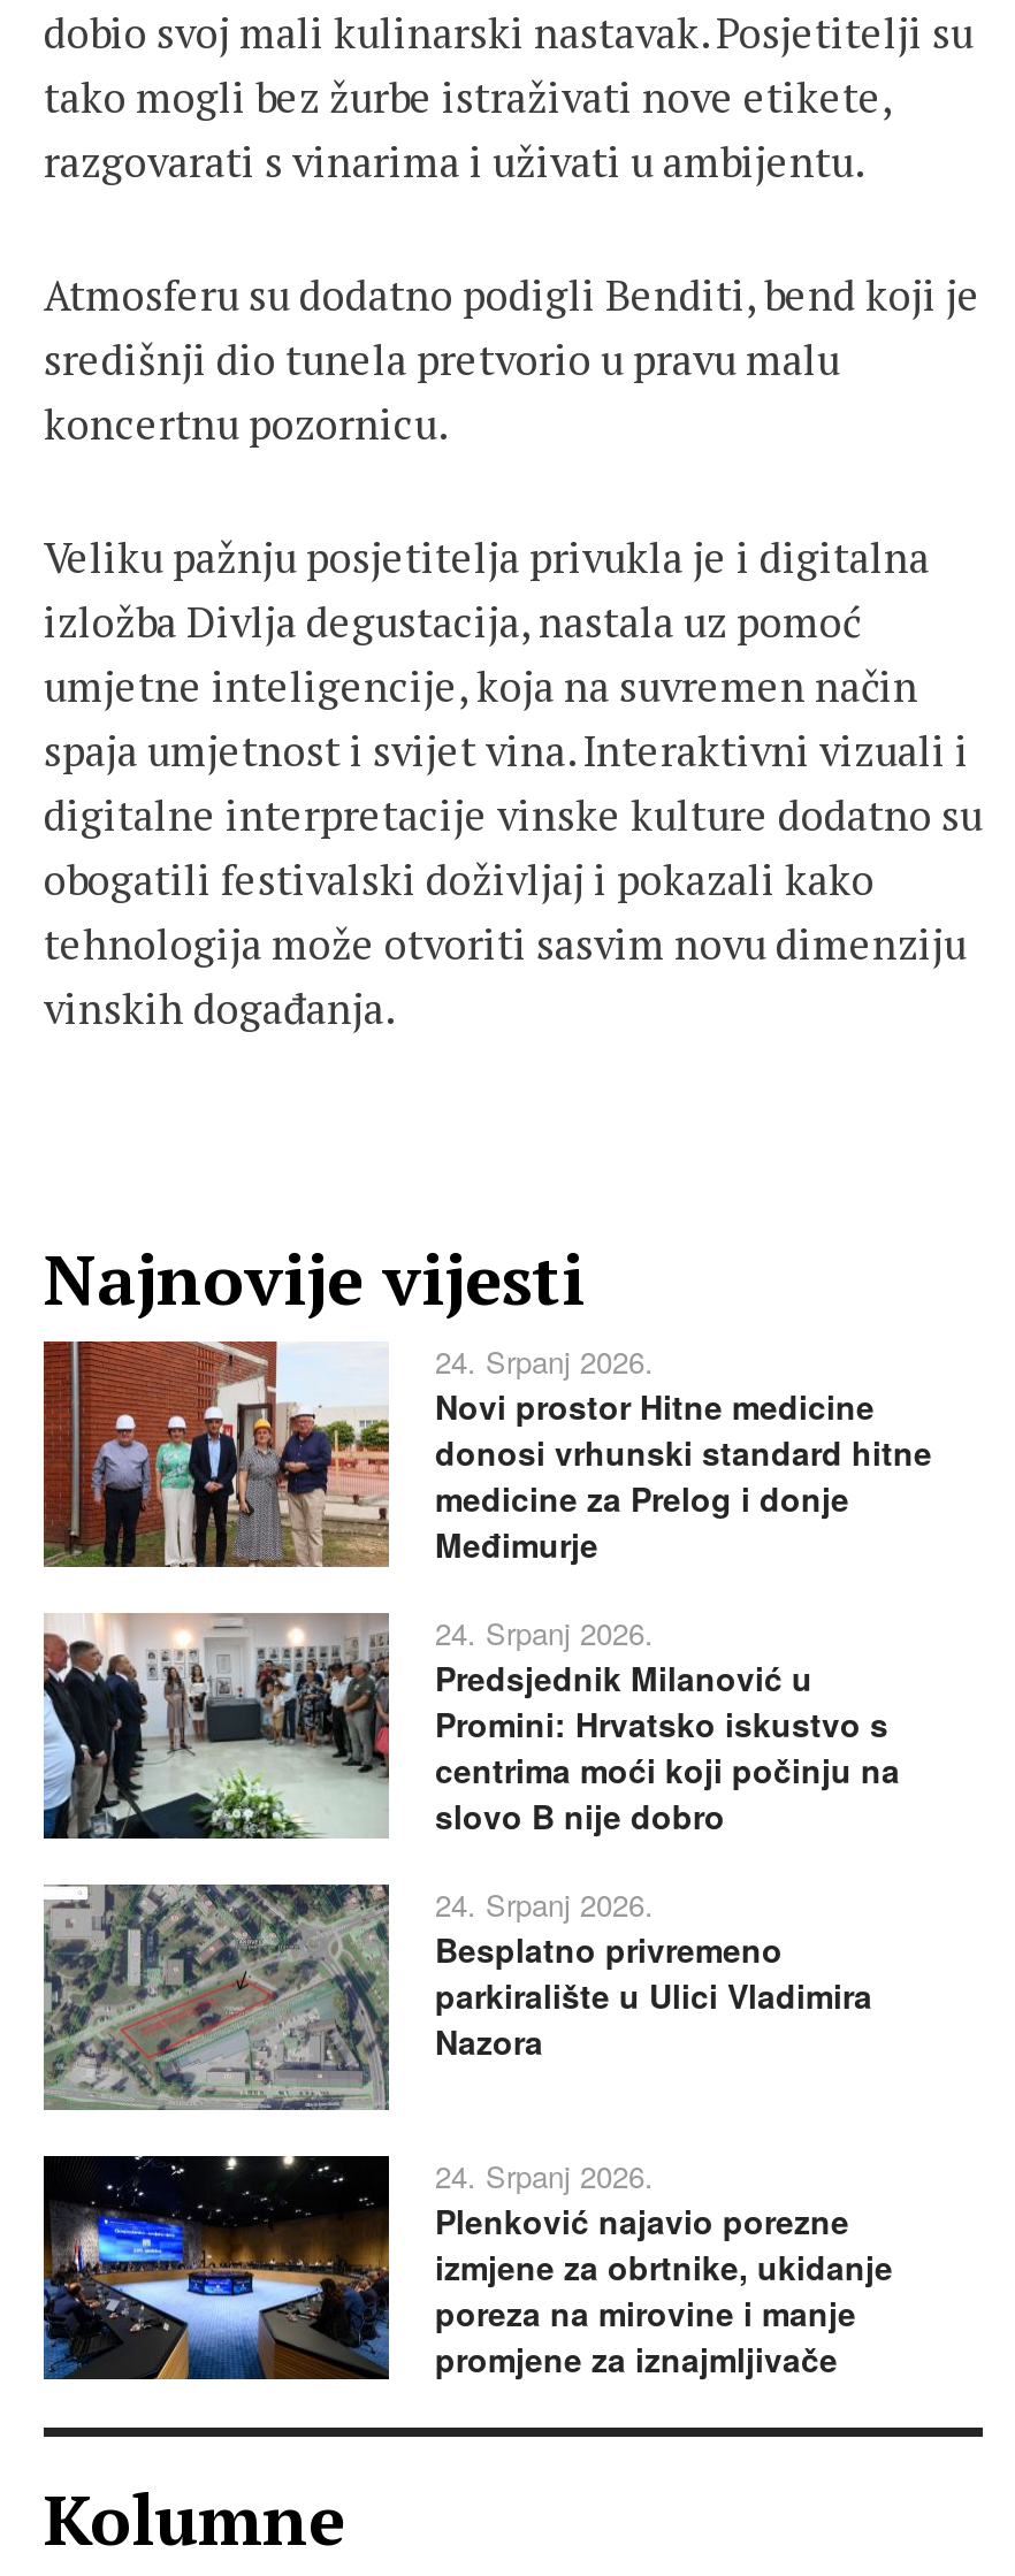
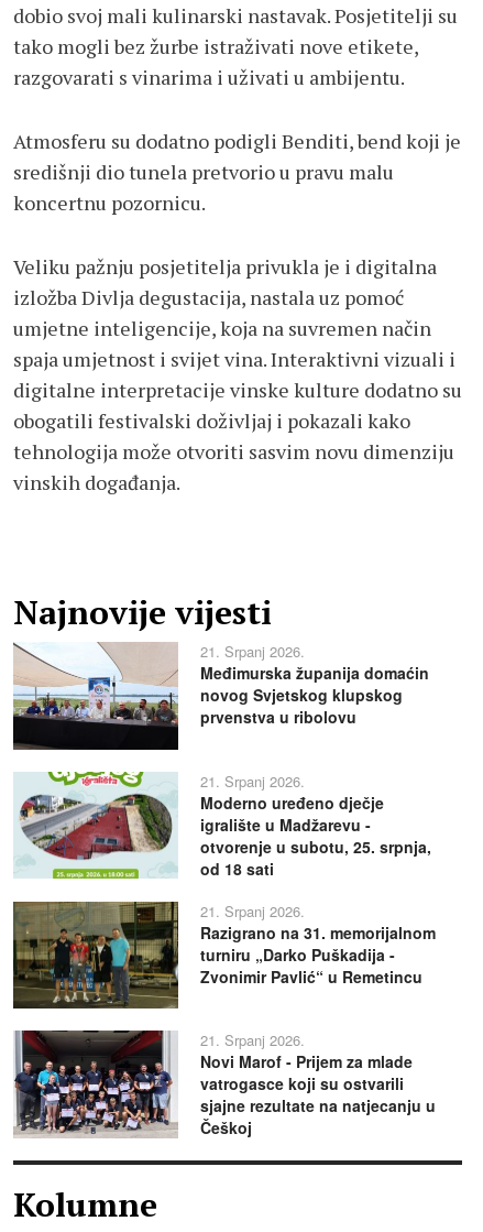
[41,1339,932,1569] [image] | 24. Srpanj 2026. | Novi prostor Hitne medicine | donosi vrhunski standard hitne | medicine za Prelog i donje | Međimurje -> [12,641,429,751] [image] | 21. Srpanj 2026. | Međimurska županija domaćin | novog Svjetskog klupskog | prvenstva u ribolovu
[41,1611,900,1843] [image] | 24. Srpanj 2026. | Predsjednik Milanović u | Promini: Hrvatsko iskustvo s | centrima moći koji počinju na | slovo B nije dobro -> [13,770,431,881] [image] | 21. Srpanj 2026. | Moderno uređeno dječje | igralište u Madžarevu - | otvorenje u subotu, 25. srpnja, | od 18 sati
[44,1883,872,2112] [image] | 24. Srpanj 2026. | Besplatno privremeno | parkiralište u Ulici Vladimira | Nazora -> [12,900,436,1010] [image] | 21. Srpanj 2026. | Razigrano na 31. memorijalnom | turniru „Darko Puškadija - | Zvonimir Pavlić“ u Remetincu
[41,2153,893,2382] [image] | 24. Srpanj 2026. | Plenković najavio porezne | izmjene za obrtnike, ukidanje | poreza na mirovine i manje | promjene za iznajmljivače -> [13,1029,436,1139] [image] | 21. Srpanj 2026. | Novi Marof - Prijem za mlade | vatrogasce koji su ostvarili | sjajne rezultate na natjecanju u | Češkoj

